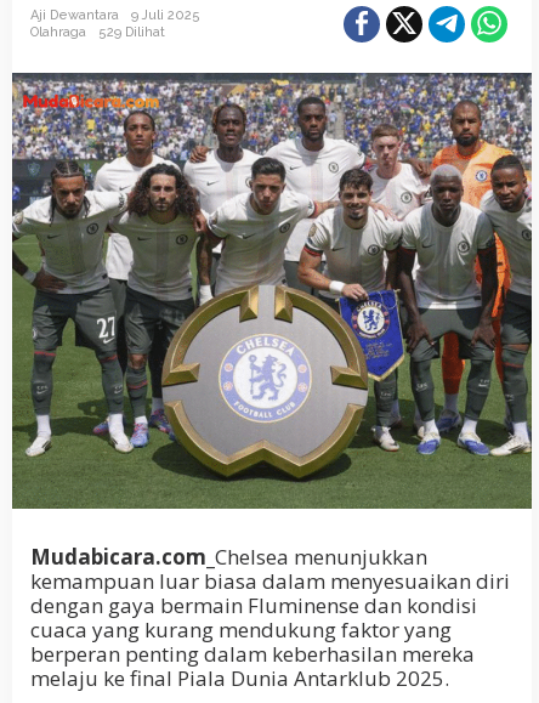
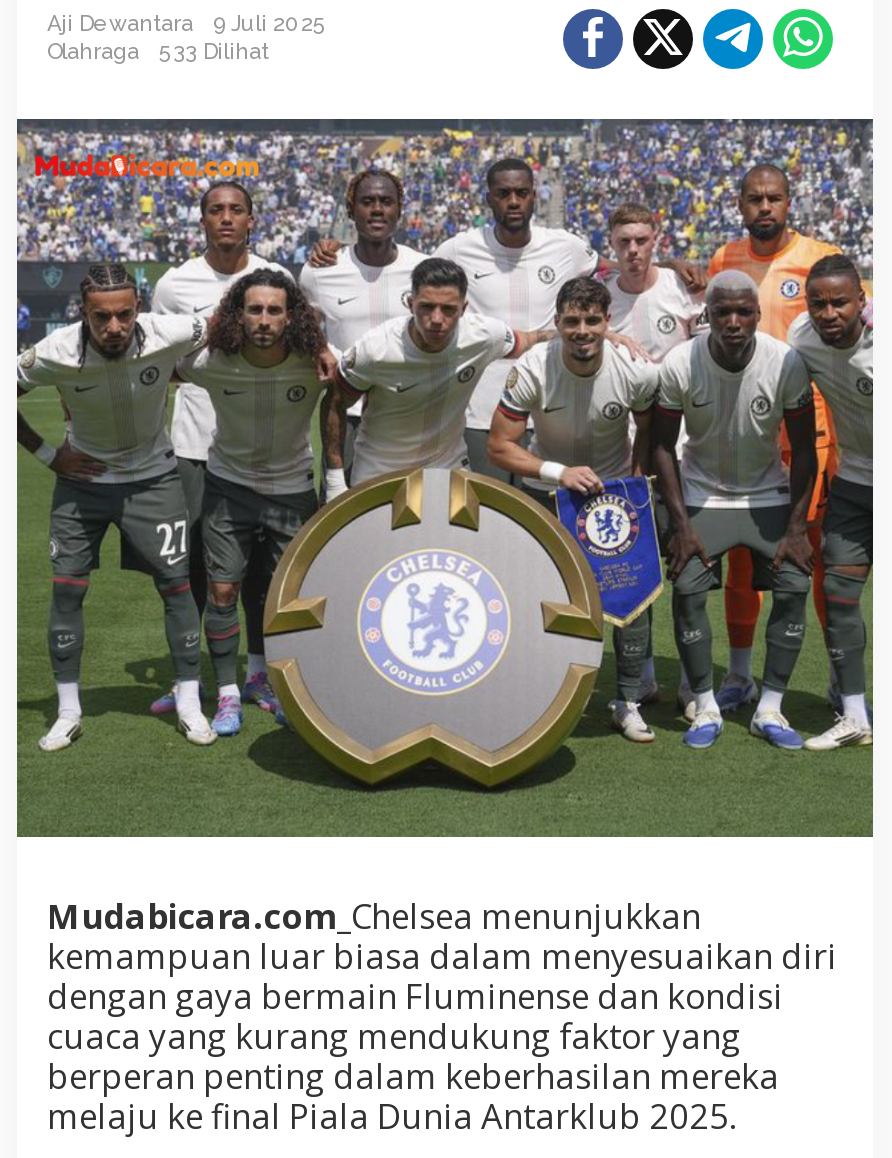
[30,24,165,40] Olahraga 529 Dilihat -> [47,39,269,65] Olahraga 533 Dilihat

